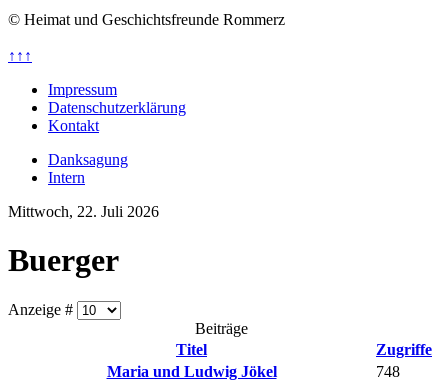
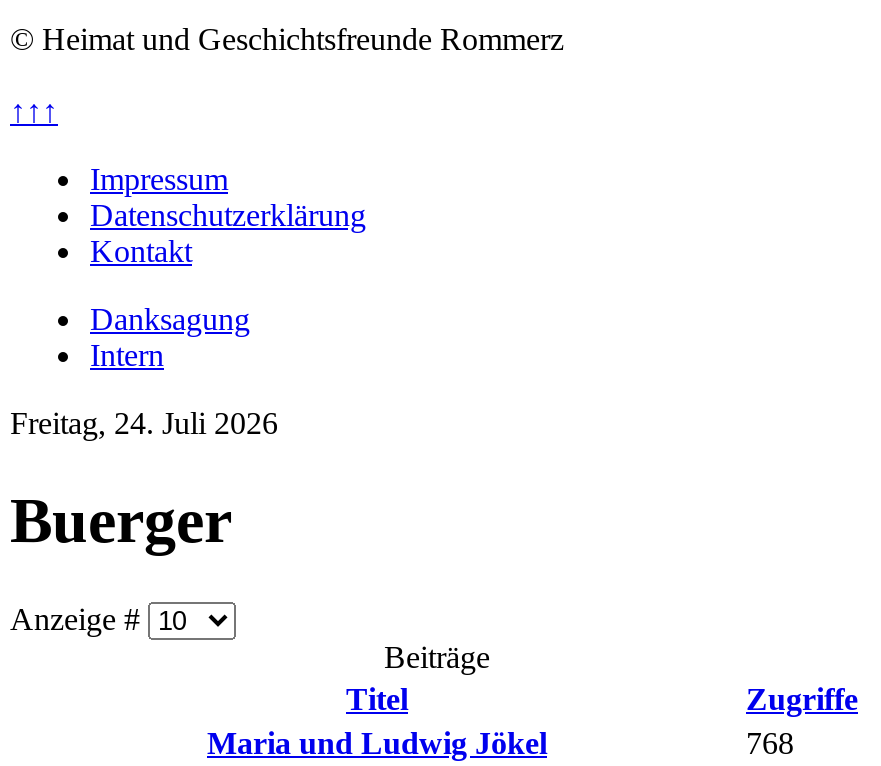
[8,203,159,220] Mittwoch, 22. Juli 2026 -> [10,406,278,440] Freitag, 24. Juli 2026
[376,363,400,380] 748 -> [746,726,794,760] 768

